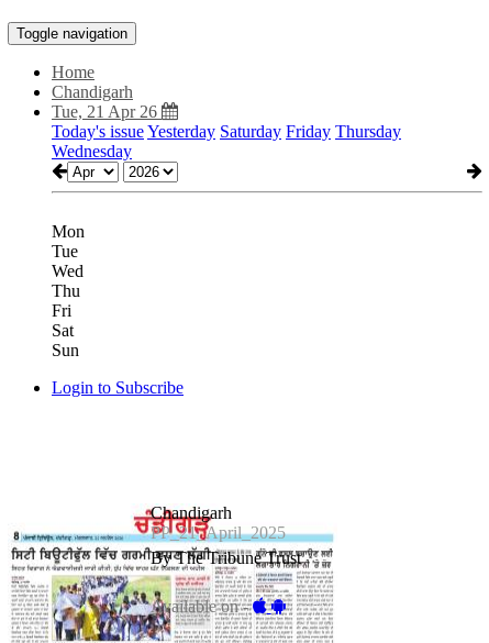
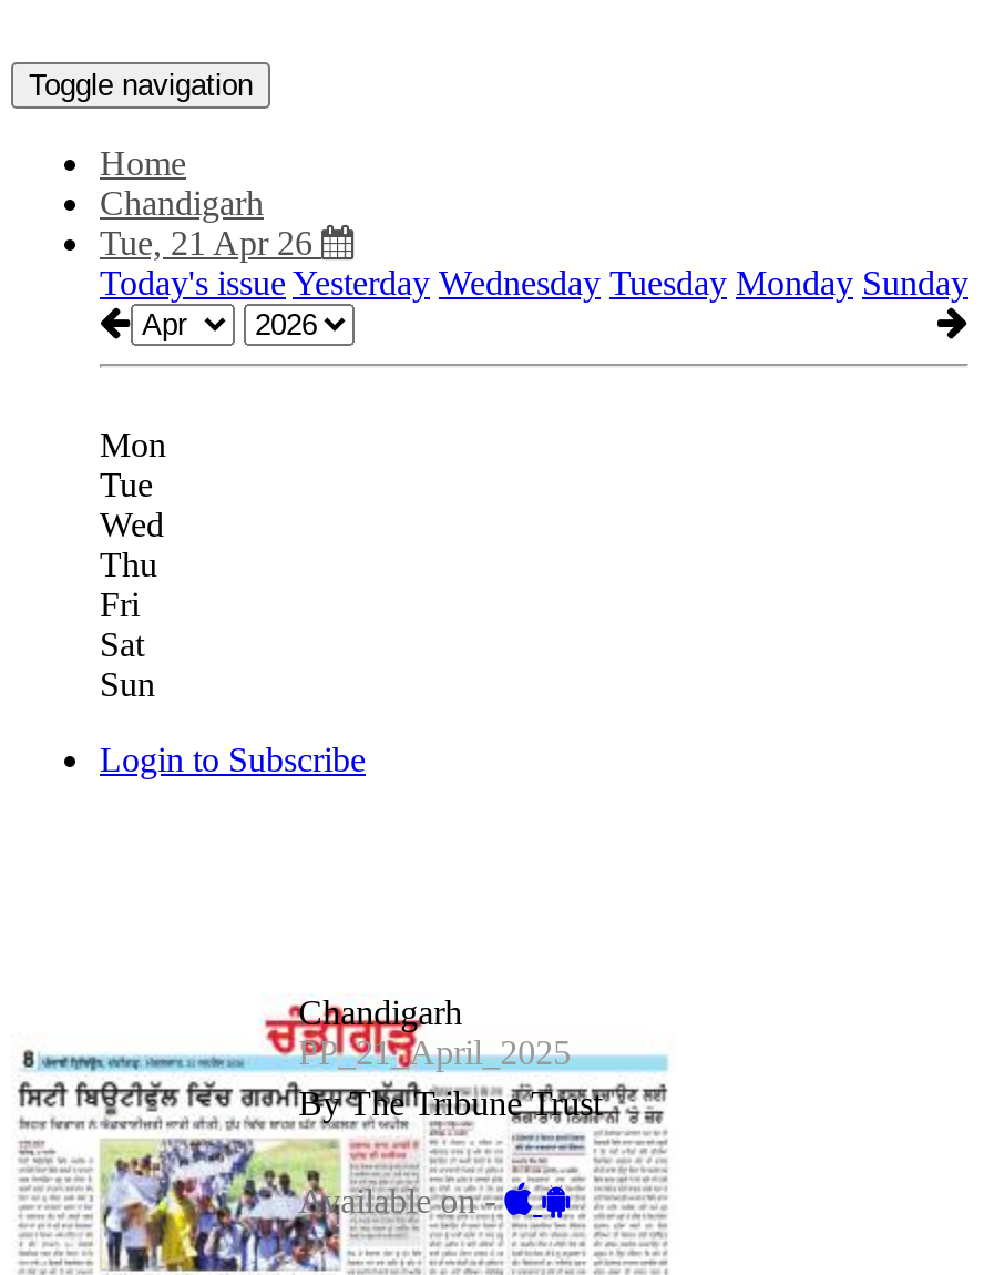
[52,122,401,160] Today's issue Yesterday Saturday Friday Thursday | Wednesday -> [100,264,968,302] Today's issue Yesterday Wednesday Tuesday Monday Sunday

